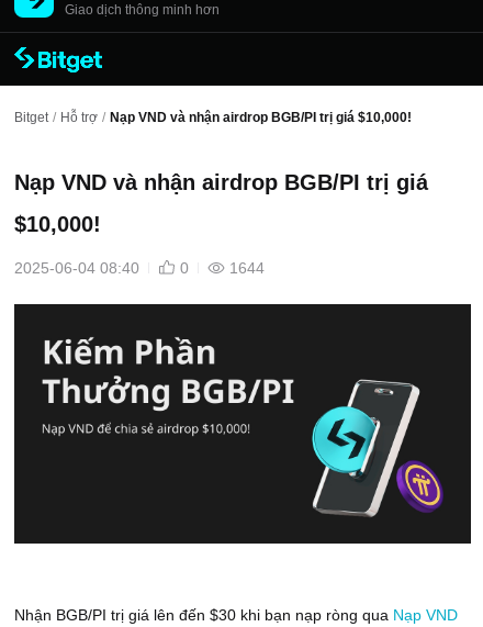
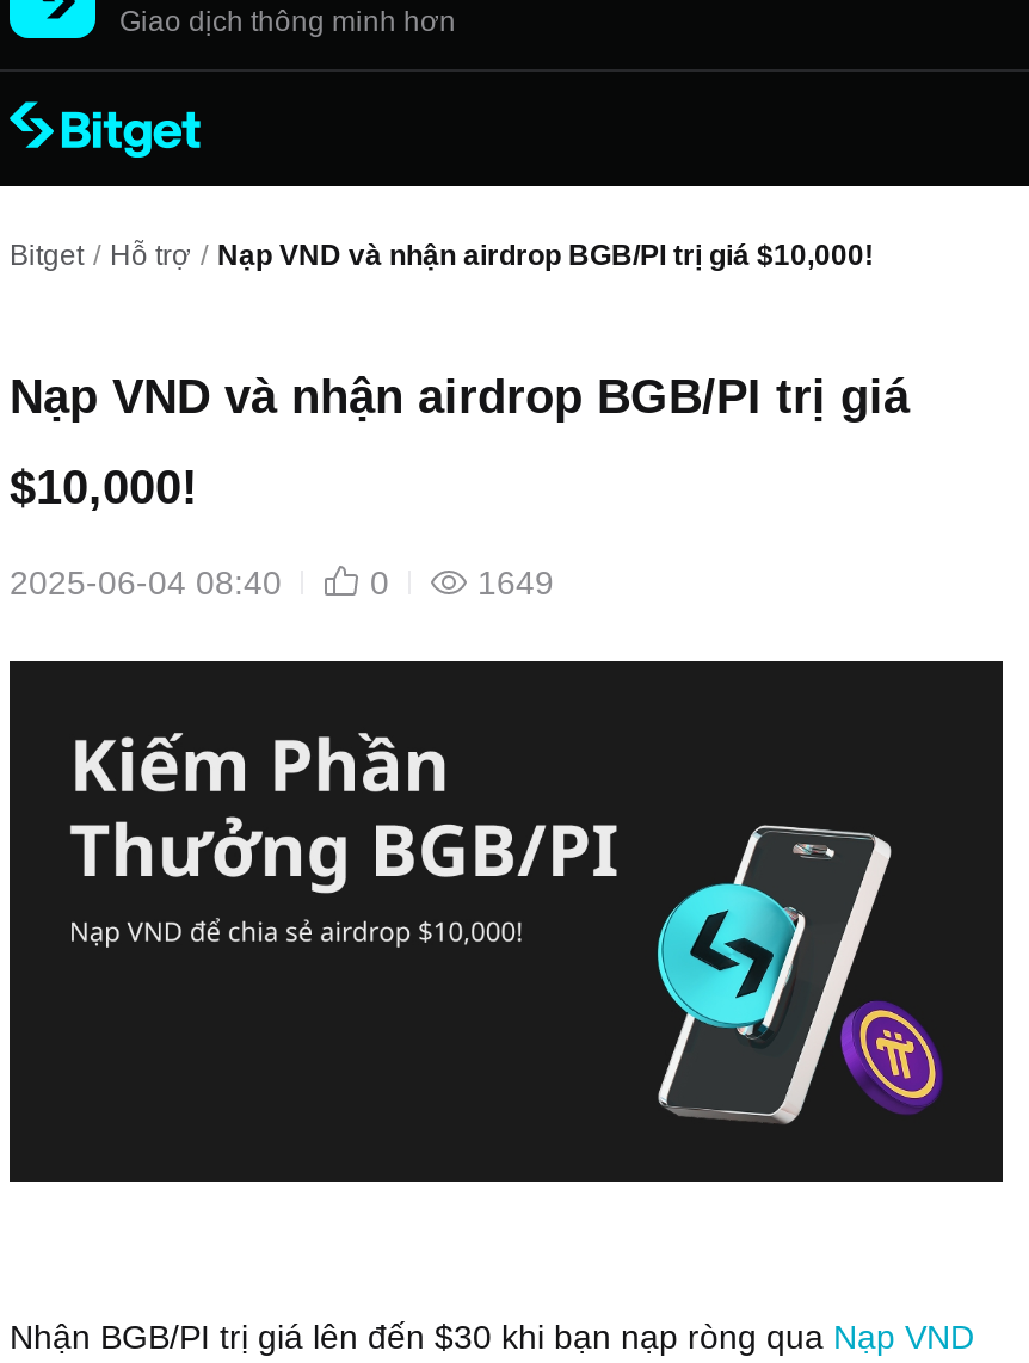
[229,259,265,277] 1644 -> [477,563,554,602] 1649

